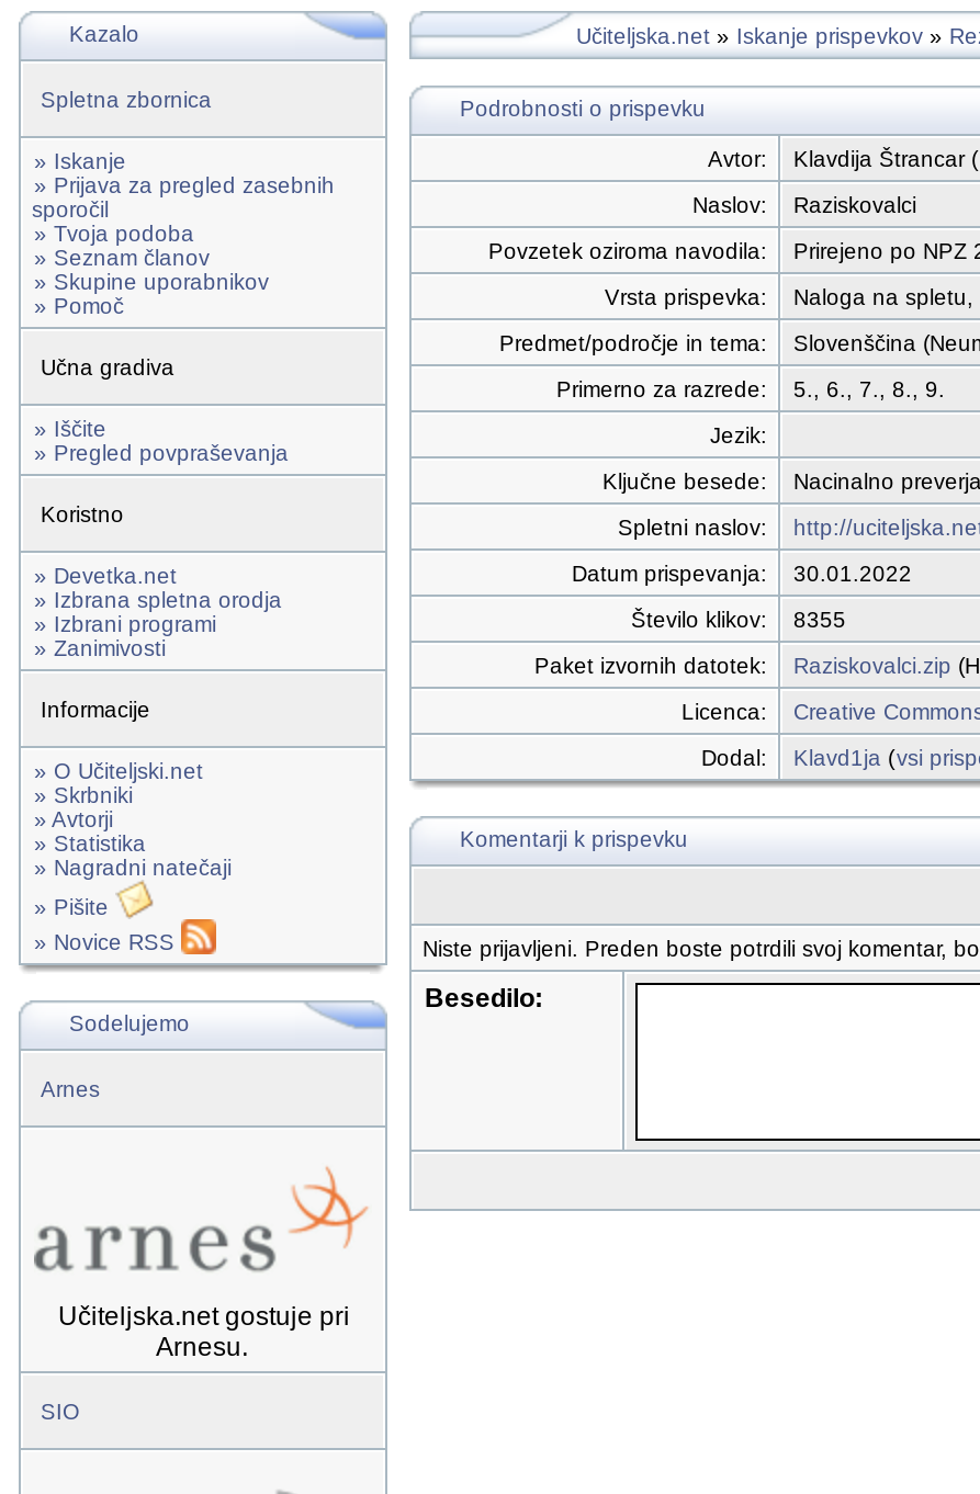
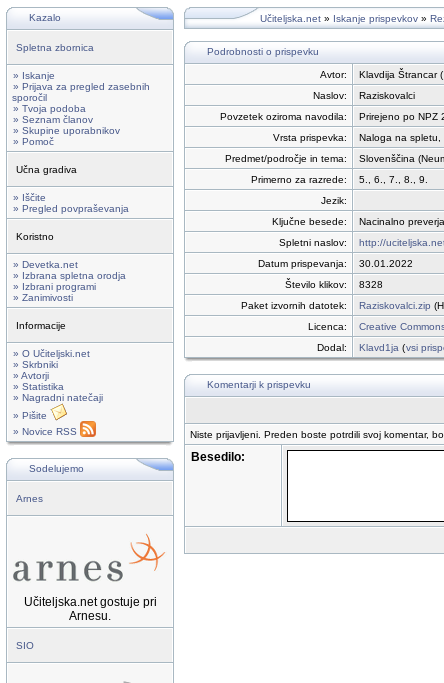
[631,608,846,632] Število klikov: 8355 -> [285,279,383,290] Število klikov: 8328

